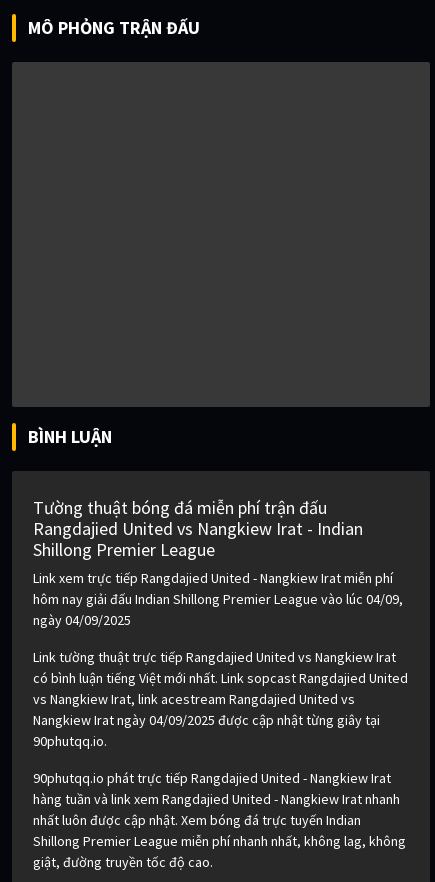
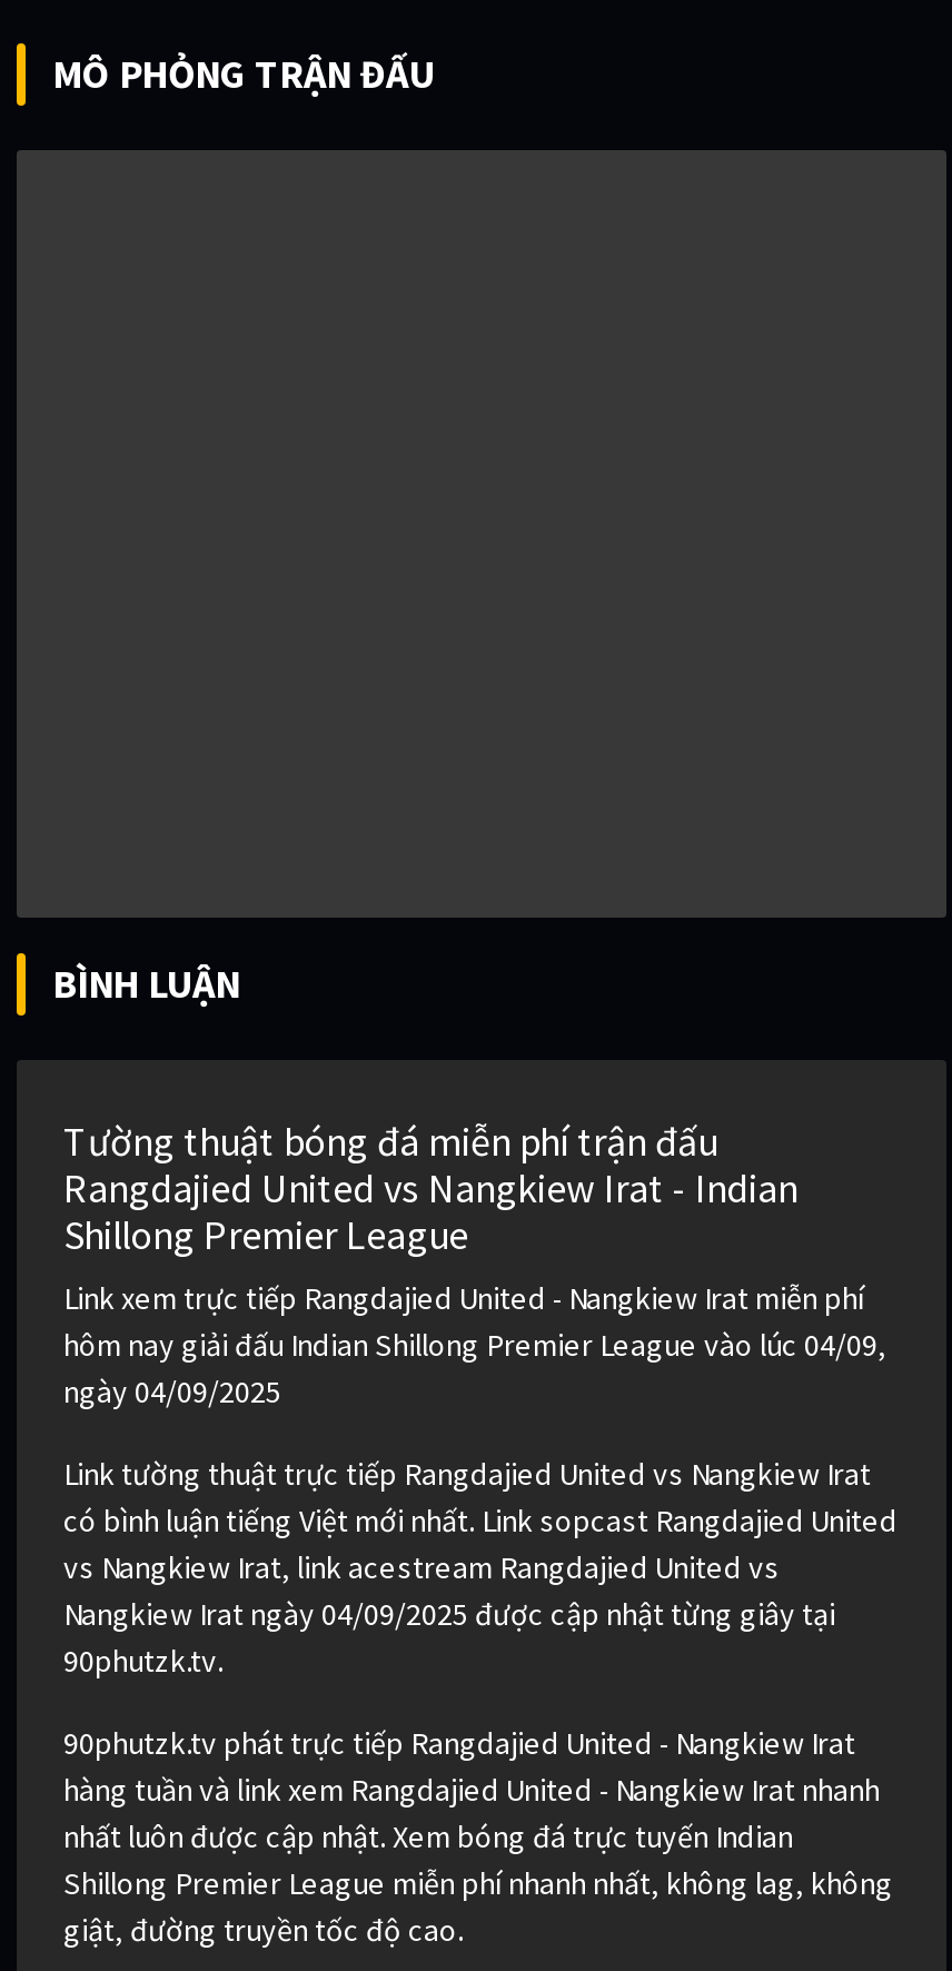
[33,732,107,750] 90phutqq.io. -> [63,1642,224,1682] 90phutzk.tv.
[33,769,391,787] 90phutqq.io phát trực tiếp Rangdajied United - Nangkiew Irat -> [63,1724,855,1764] 90phutzk.tv phát trực tiếp Rangdajied United - Nangkiew Irat

